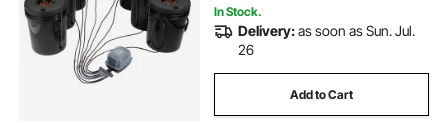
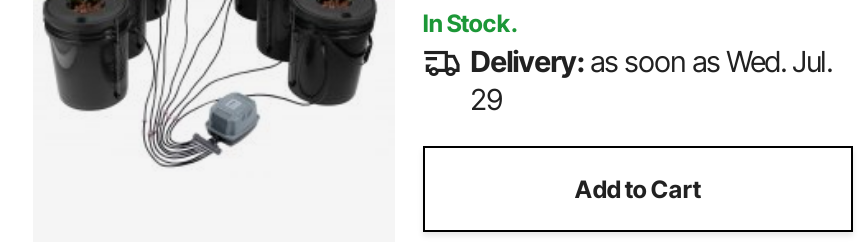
[238,22,415,39] Delivery: as soon as Sun. Jul. -> [470,44,832,78] Delivery: as soon as Wed. Jul.
[238,41,254,58] 26 -> [470,82,502,116] 29

